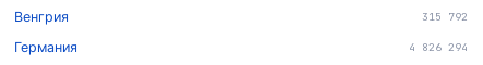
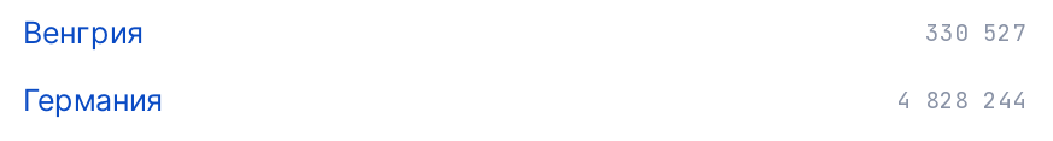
[422,10,468,24] 315 792 -> [925,17,1026,48] 330 527
[409,40,468,54] 4 826 294 -> [896,84,1026,116] 4 828 244

